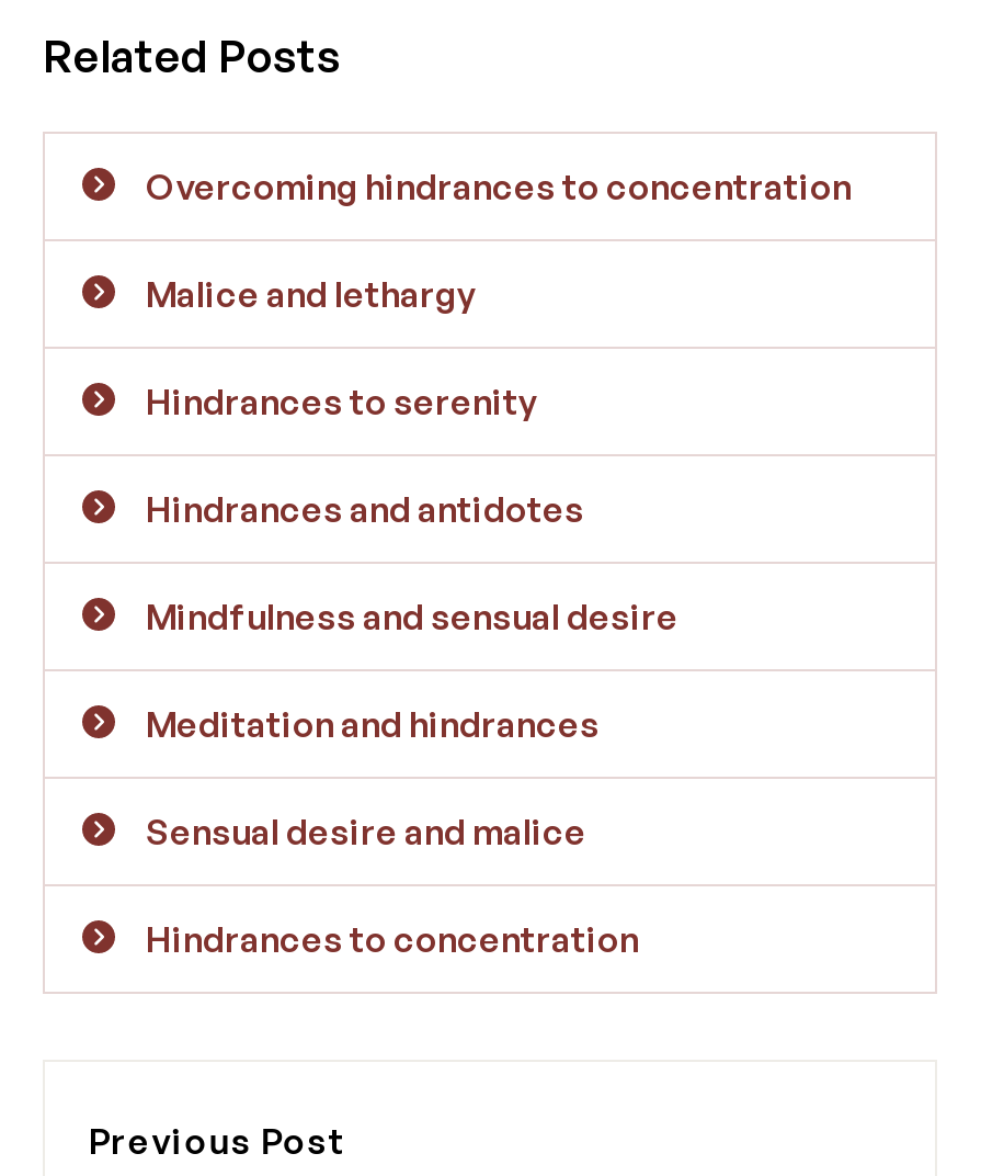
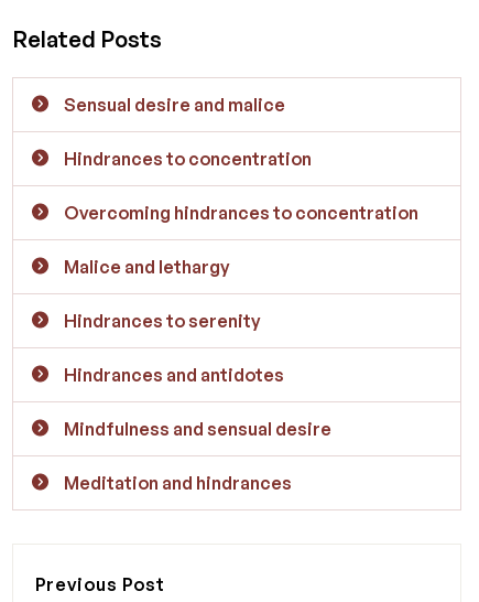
moved [146,164,852,745] -> [64,201,418,494]: Overcoming hindrances to concentration | Malice and lethargy | Hindrances to serenity | Hindrances and antidotes | Mindfulness and sensual desire | Meditation and hindrances
moved [146,809,639,960] -> [64,93,312,169]: Sensual desire and malice | Hindrances to concentration

